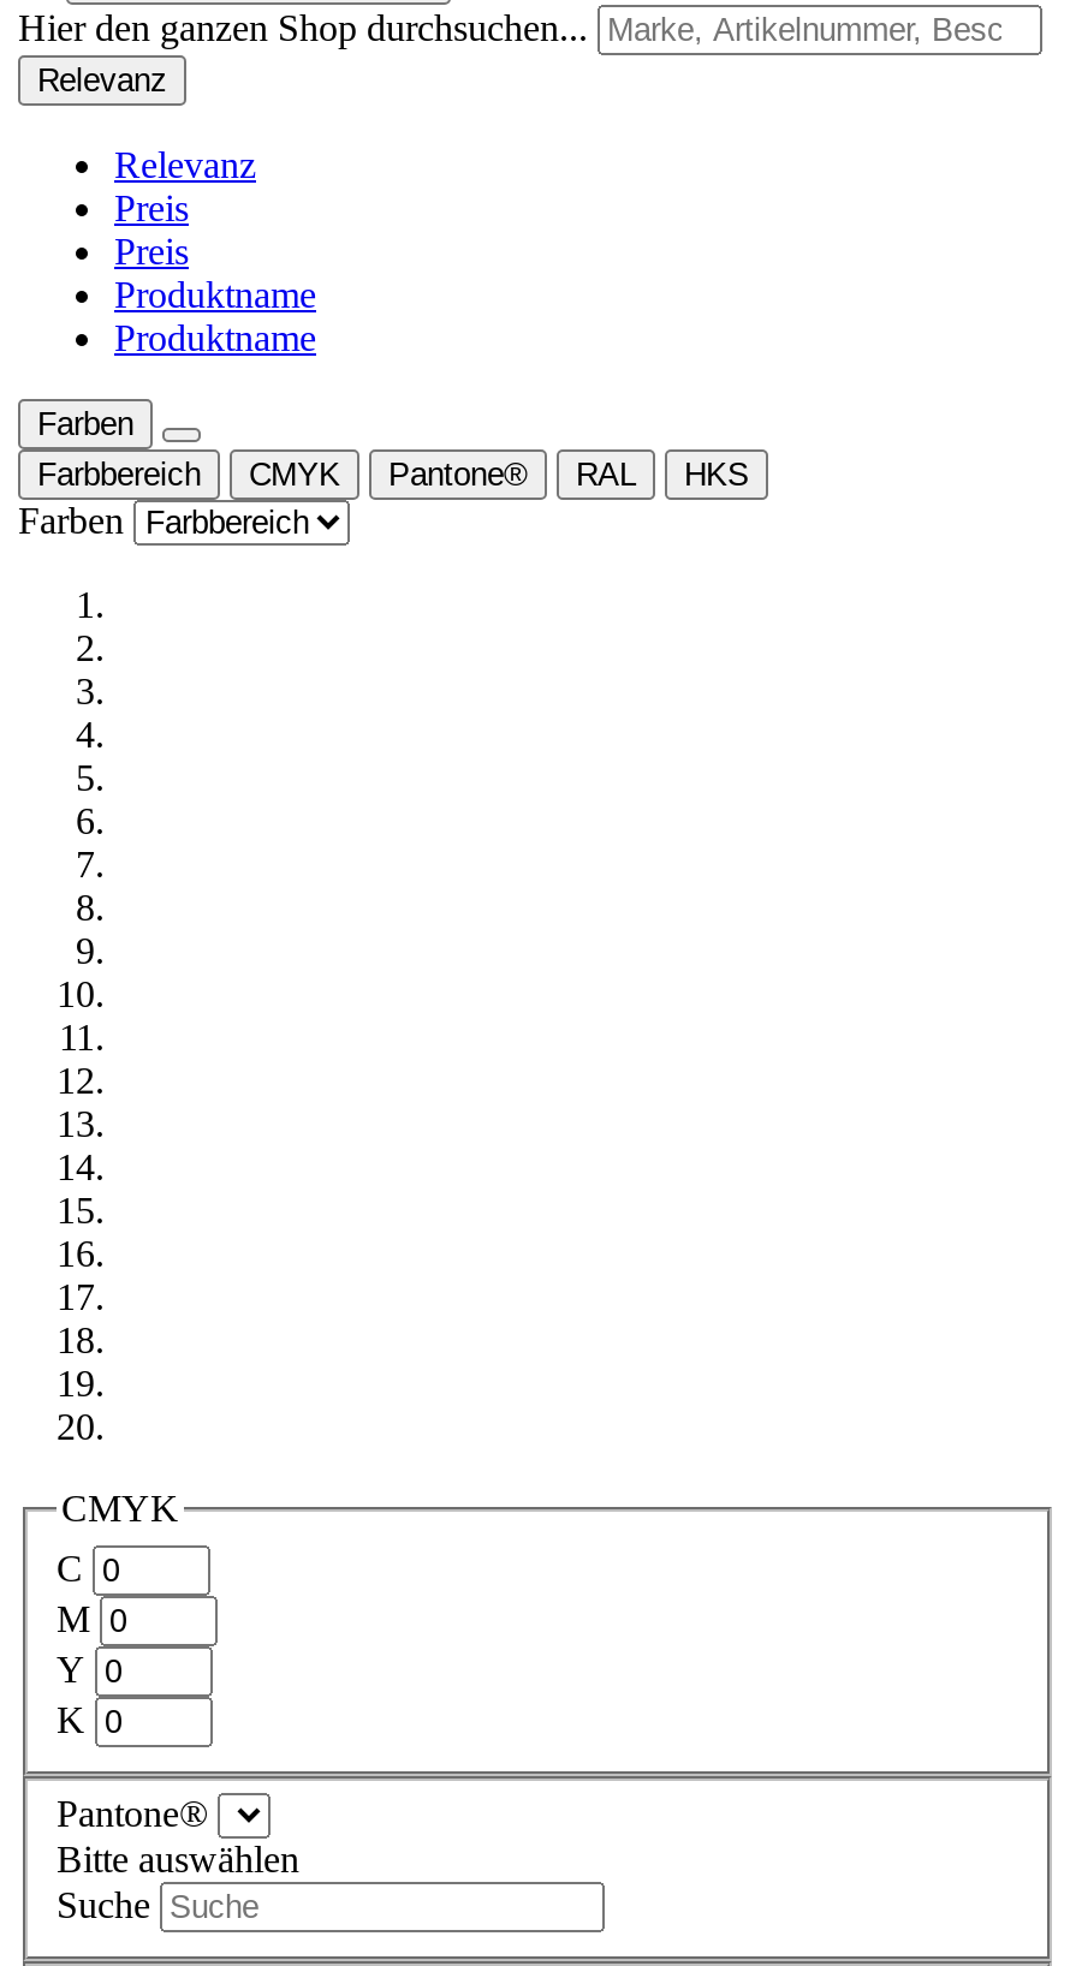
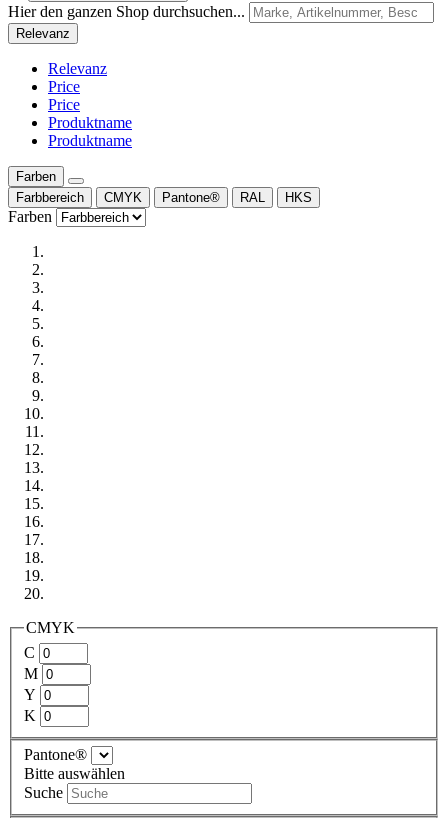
[114,187,189,272] Preis | Preis -> [48,78,80,113] Price | Price

